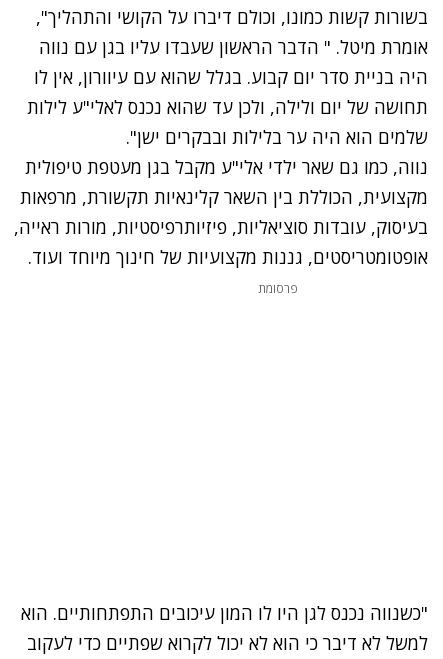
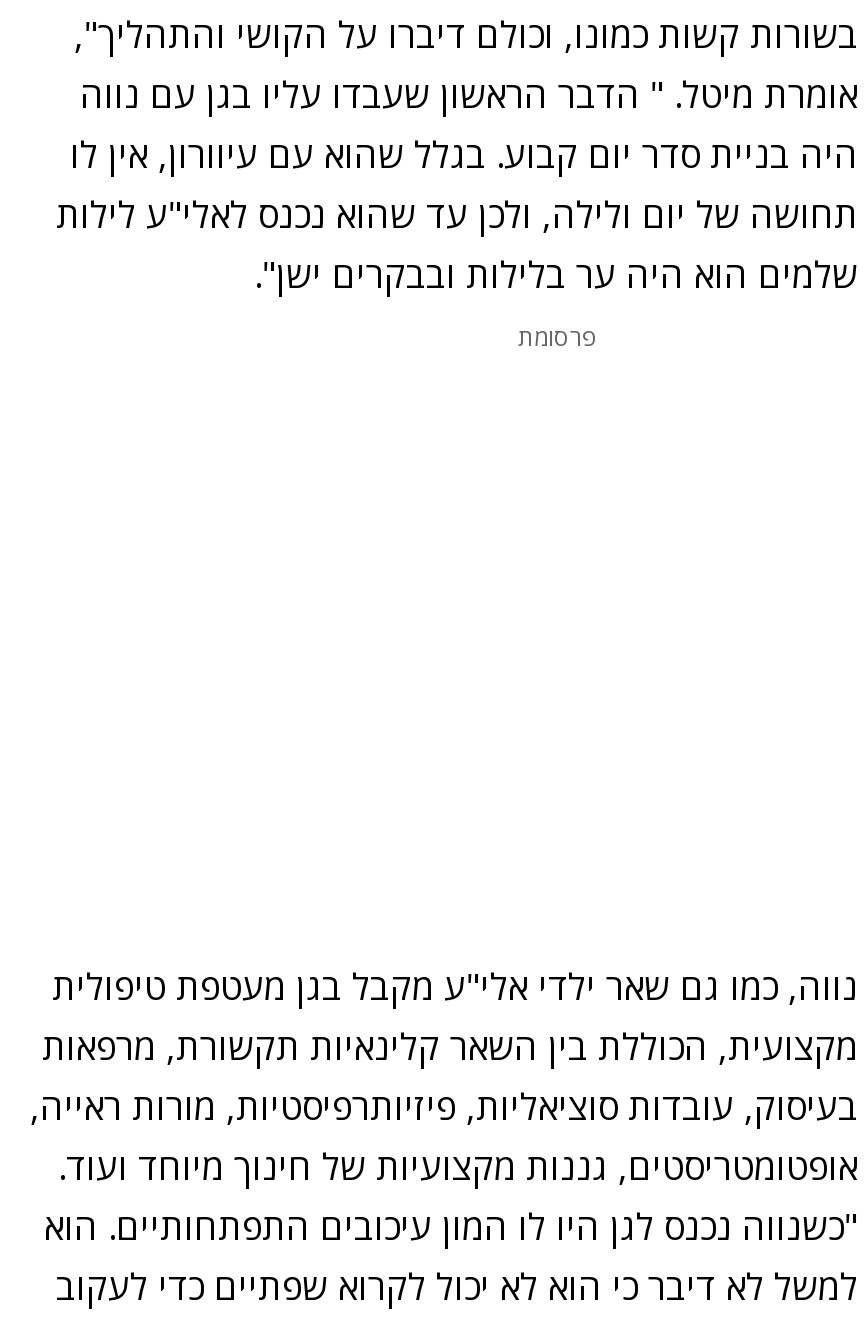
moved [14,155,428,269] -> [30,962,858,1190]: נווה, כמו גם שאר ילדי אלי"ע מקבל בגן מעטפת טיפולית | מקצועית, הכוללת בין השאר קלינאיות תקשורת, מרפאות | בעיסוק, עובדות סוציאליות, פיזיותרפיסטיות, מורות ראייה, | אופטומטריסטים, גננות מקצועיות של חינוך מיוחד ועוד.
moved [258,280,298,297] -> [518,320,598,354]: פרסומת

